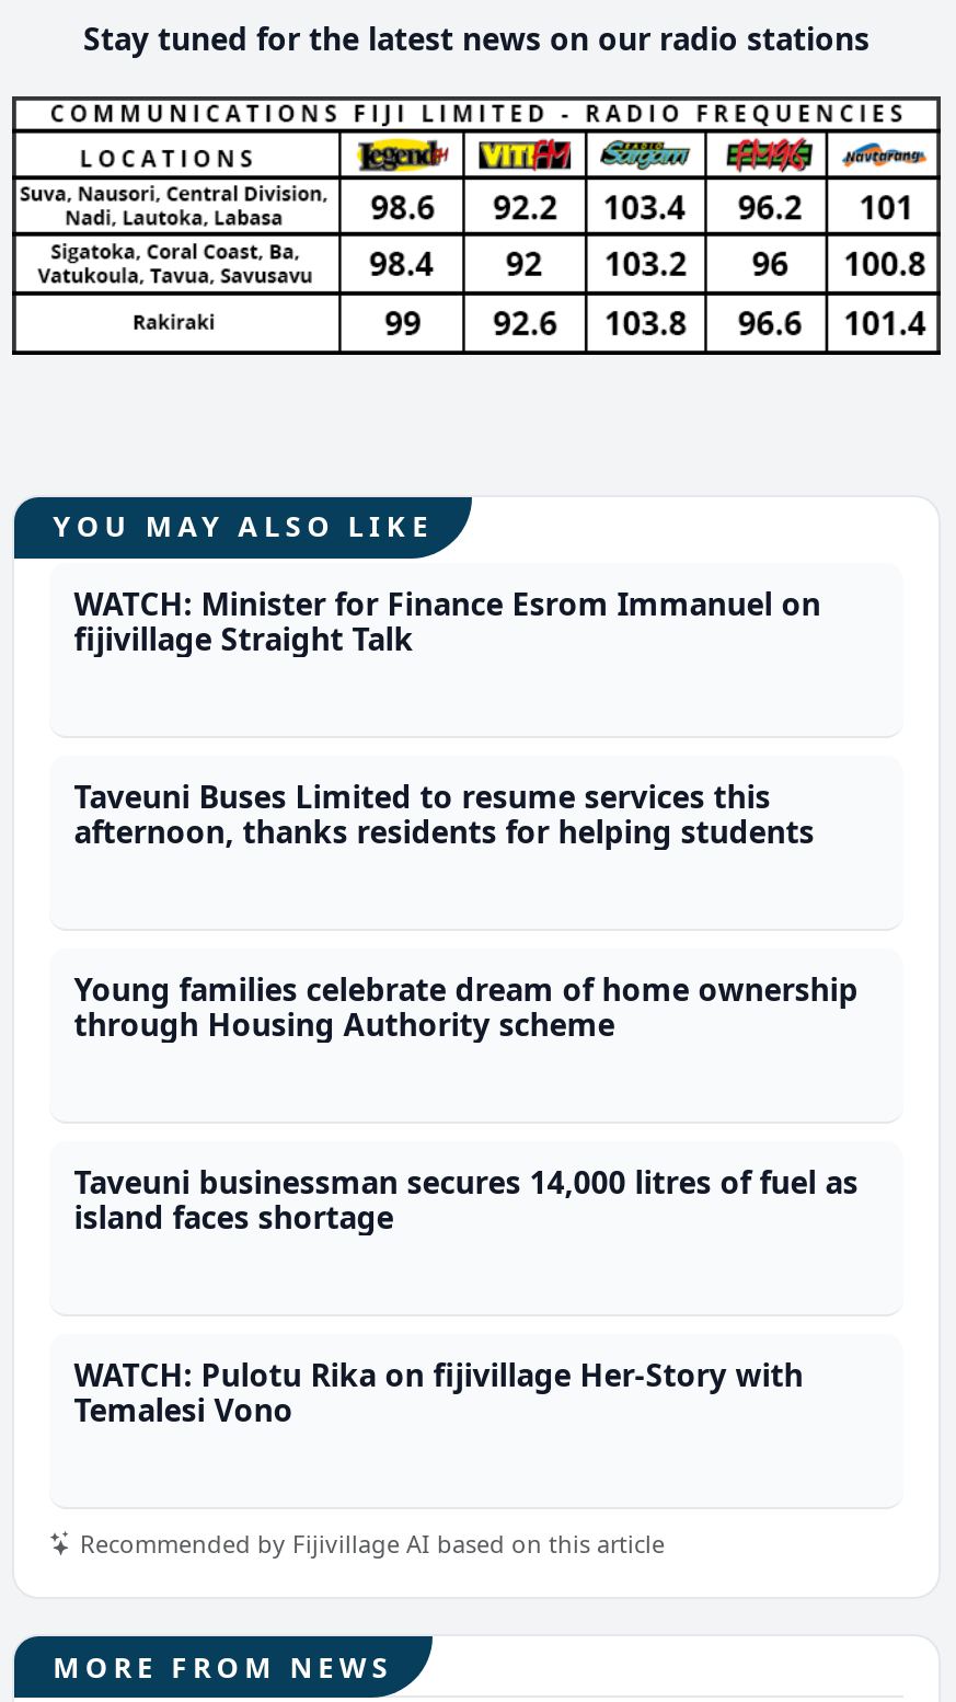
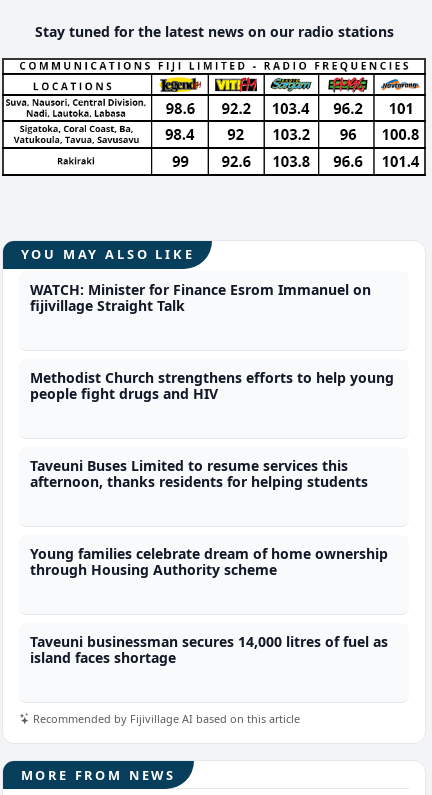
none -> [30,368,394,403] Methodist Church strengthens efforts to help young | people fight drugs and HIV
moved [74,776,858,1238] -> [30,456,388,667]: Taveuni Buses Limited to resume services this | afternoon, thanks residents for helping students | Young families celebrate dream of home ownership | through Housing Authority scheme | Taveuni businessman secures 14,000 litres of fuel as | island faces shortage
[74,1354,803,1431] WATCH: Pulotu Rika on fijivillage Her-Story with | Temalesi Vono -> none

